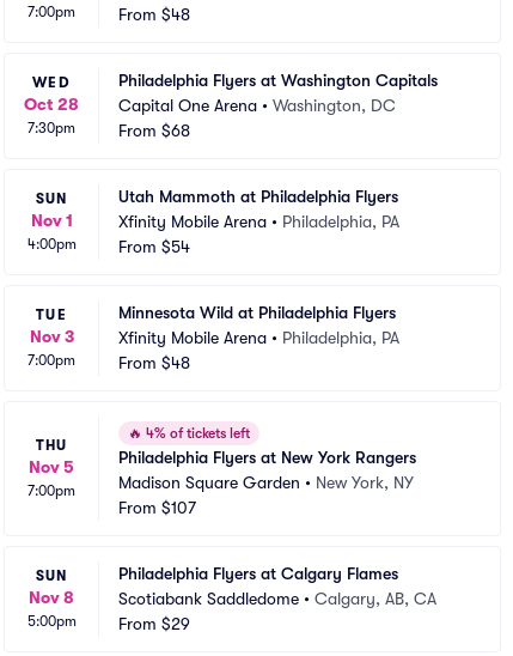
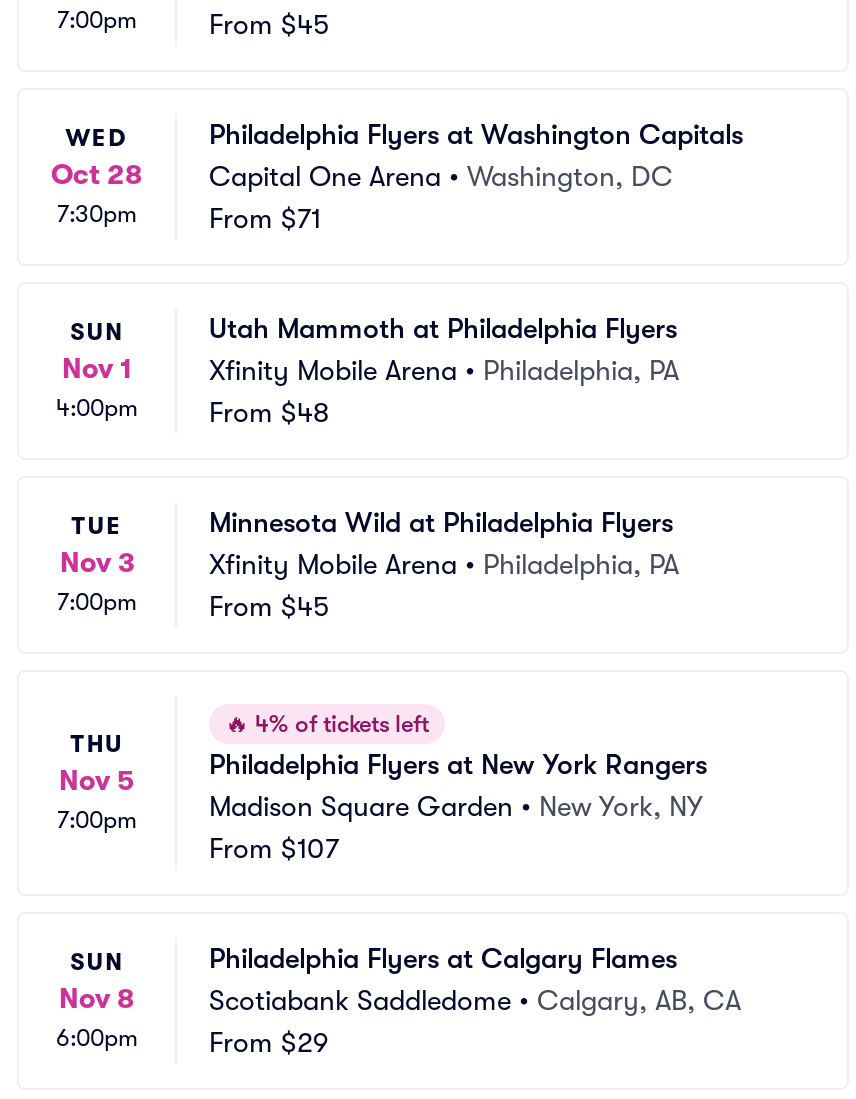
[118,5,190,24] From $48 -> [209,8,329,40] From $45
[118,121,190,140] From $68 -> [209,202,321,234] From $71
[118,237,190,256] From $54 -> [209,396,329,428] From $48
[118,353,190,372] From $48 -> [209,590,329,622] From $45
[27,613,76,630] 5:00pm -> [56,1024,138,1052] 6:00pm

